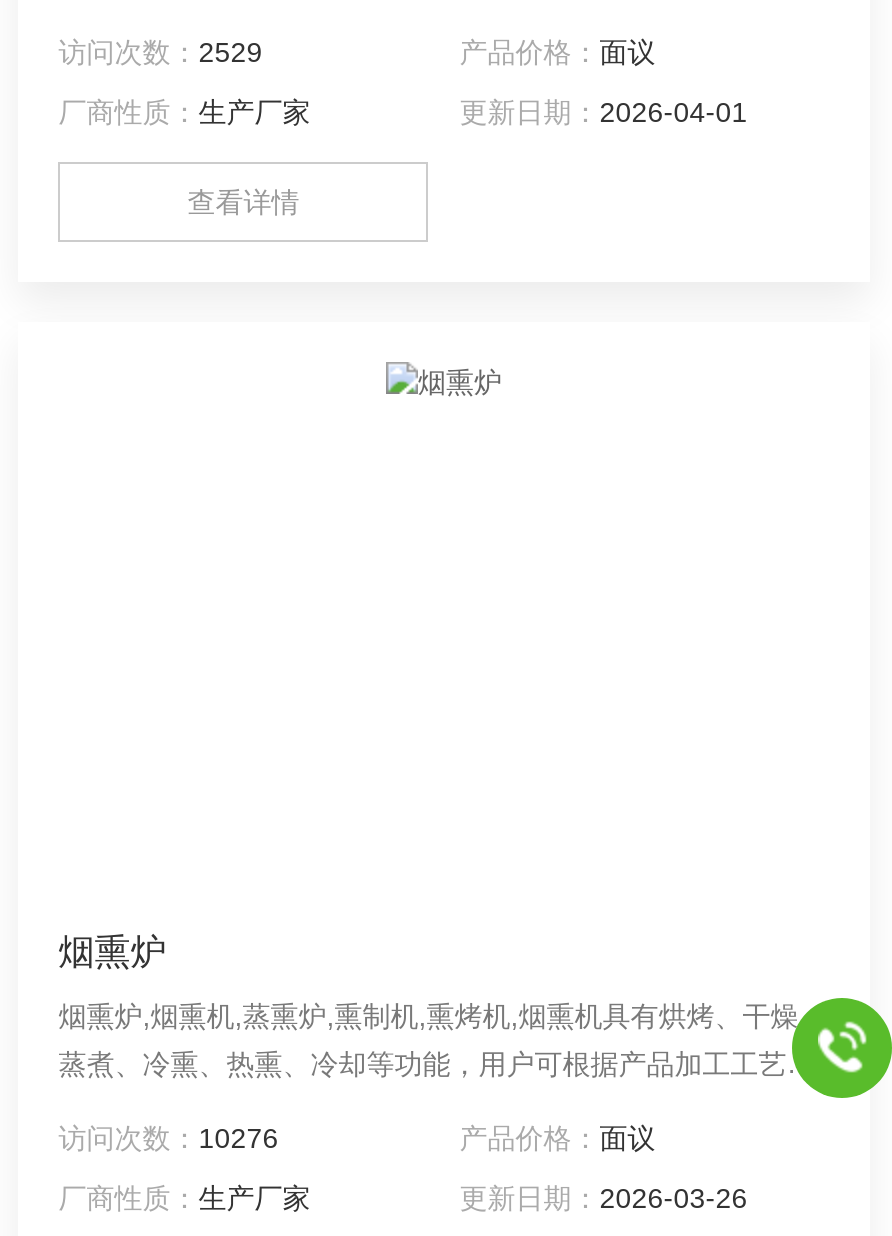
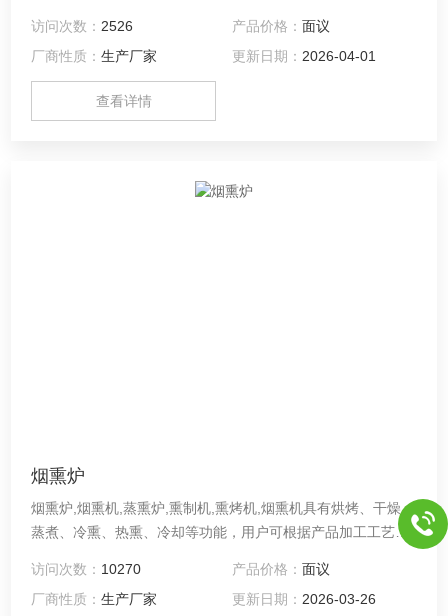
[58,35,262,67] 访问次数：2529 -> [31,17,133,33] 访问次数：2526
[58,1121,278,1153] 访问次数：10276 -> [31,560,141,576] 访问次数：10270

